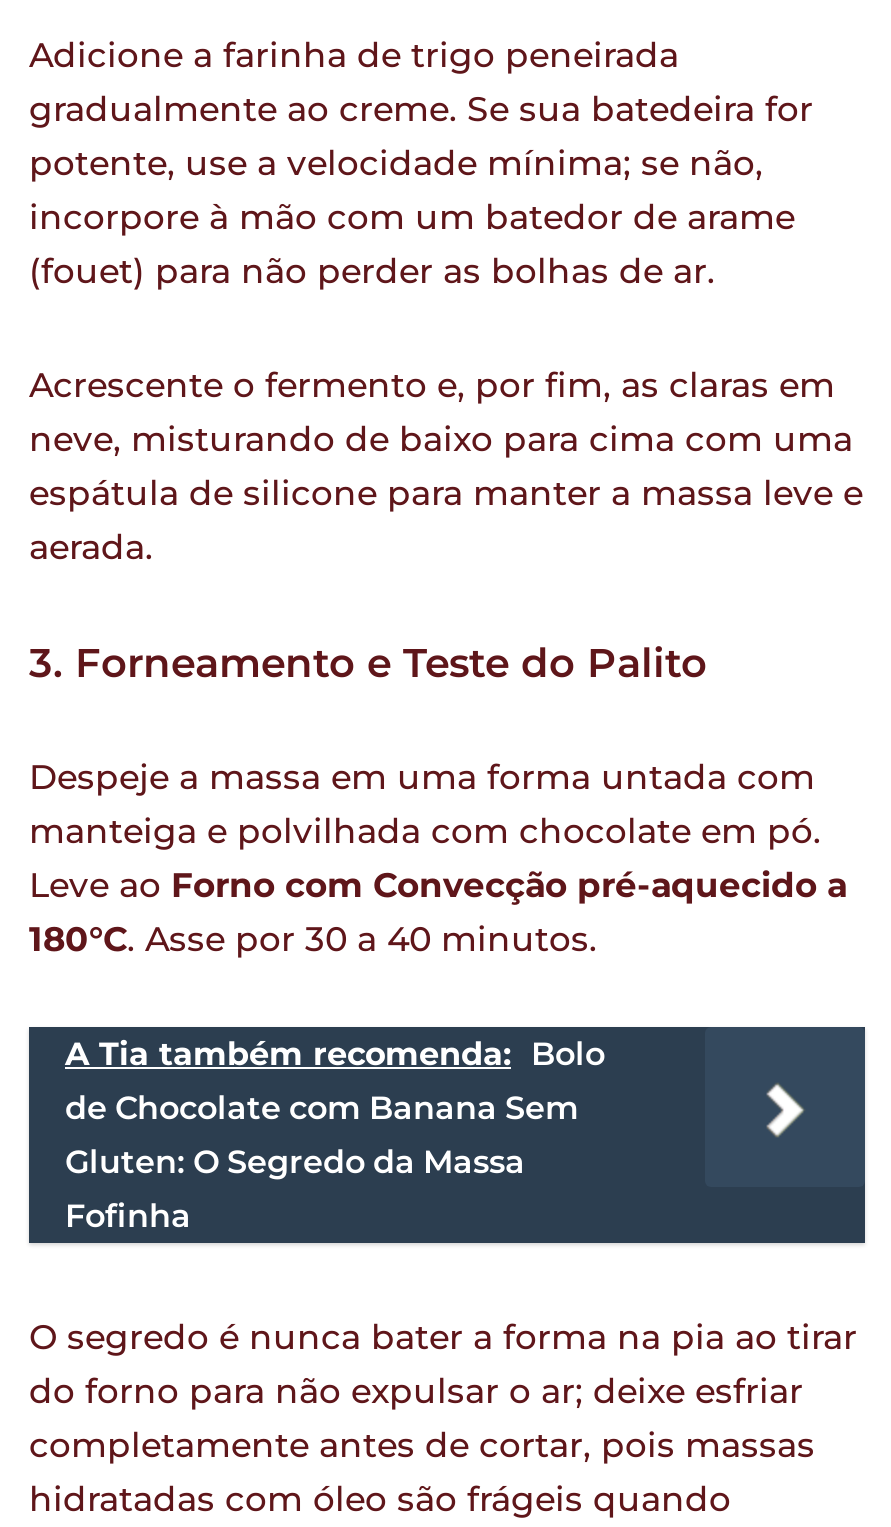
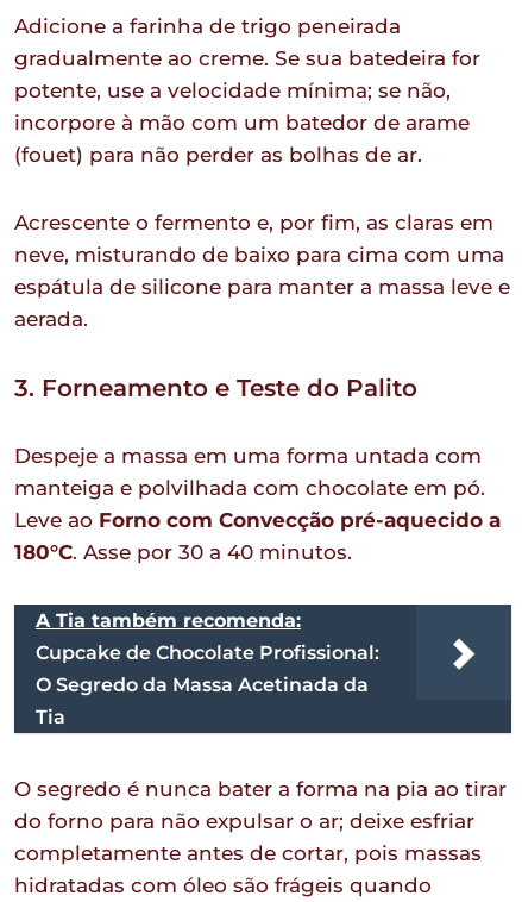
[65,1035,605,1235] A Tia também recomenda: Bolo | de Chocolate com Banana Sem | Gluten: O Segredo da Massa | Fofinha -> [36,609,379,728] A Tia também recomenda: | Cupcake de Chocolate Profissional: | O Segredo da Massa Acetinada da | Tia

